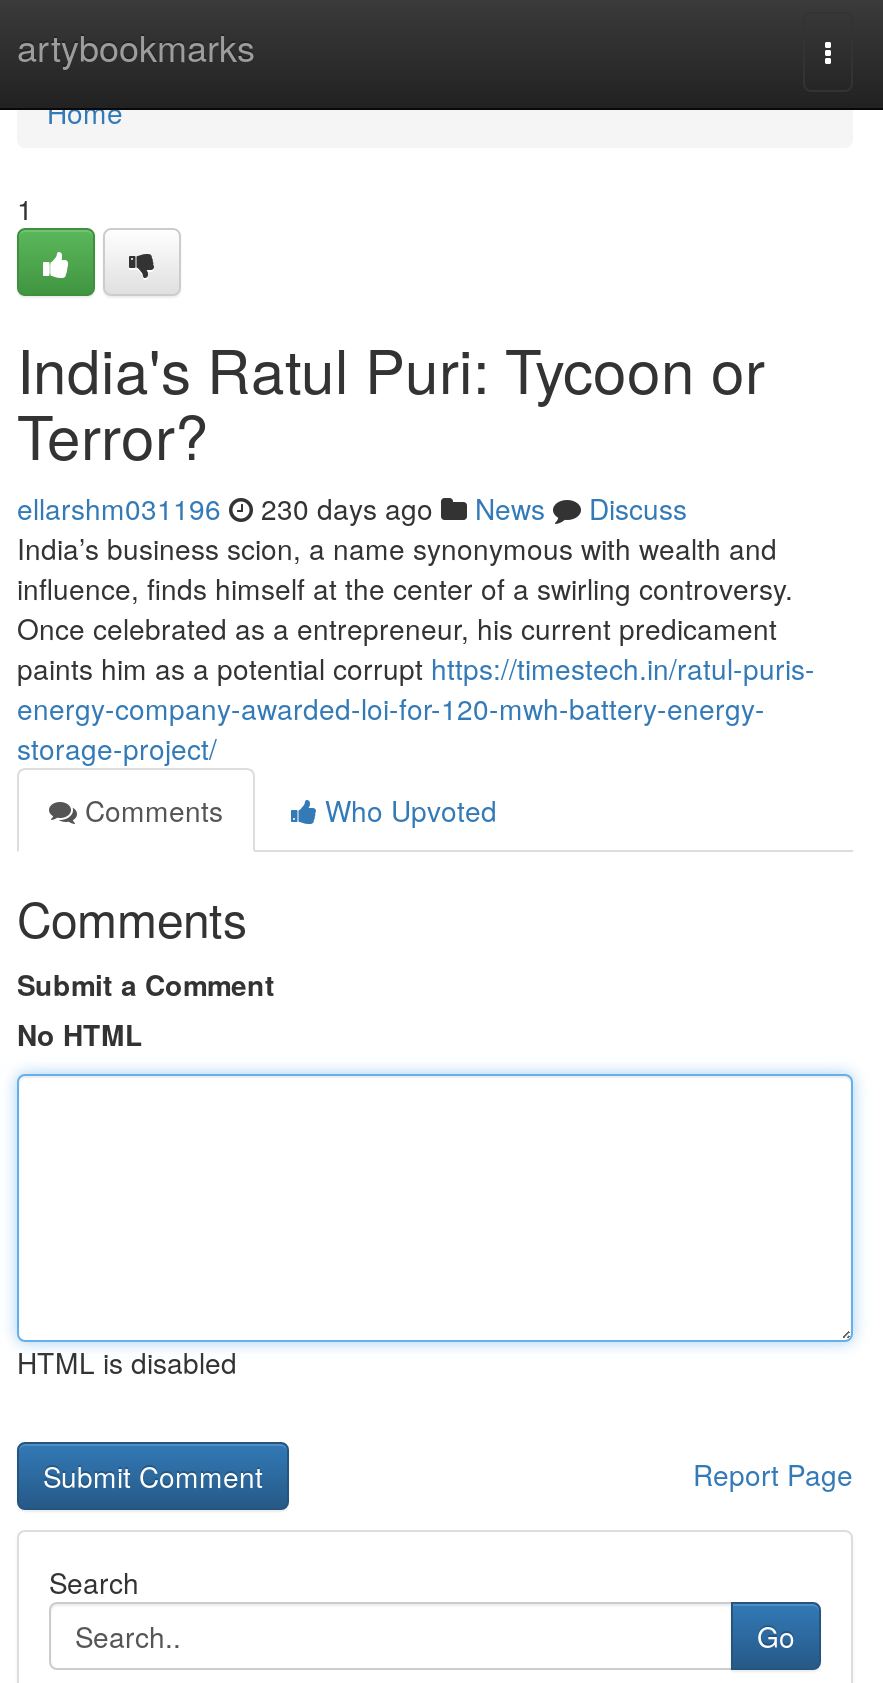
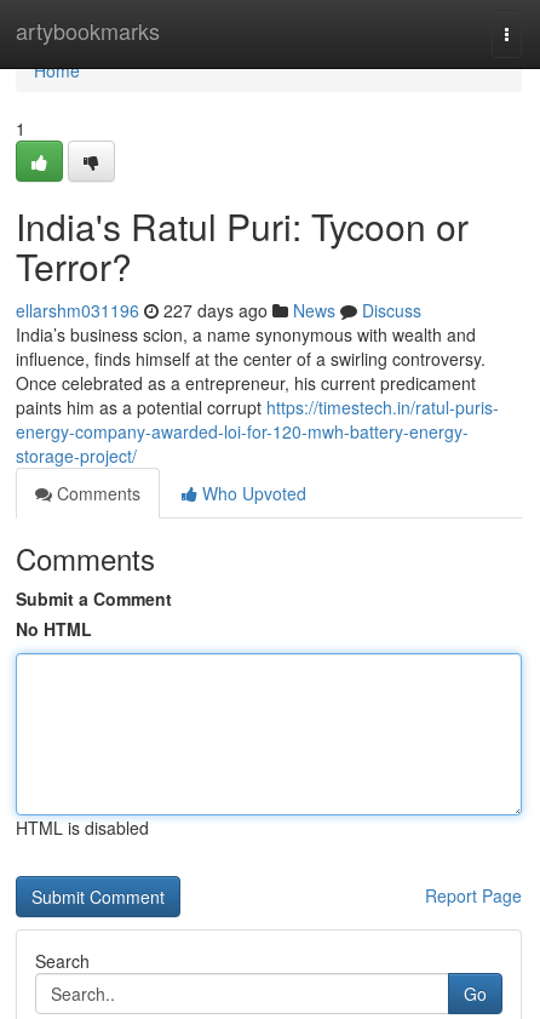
[17,488,687,528] ellarshm031196 230 days ago News Discuss -> [16,298,421,322] ellarshm031196 227 days ago News Discuss

